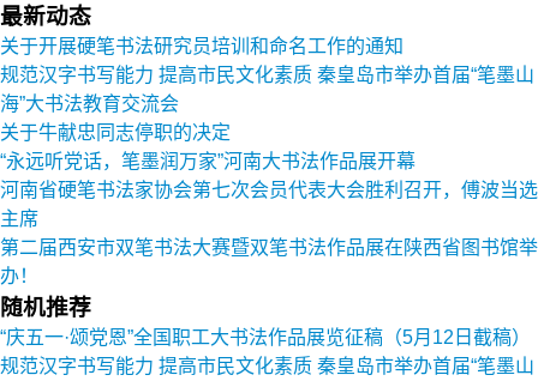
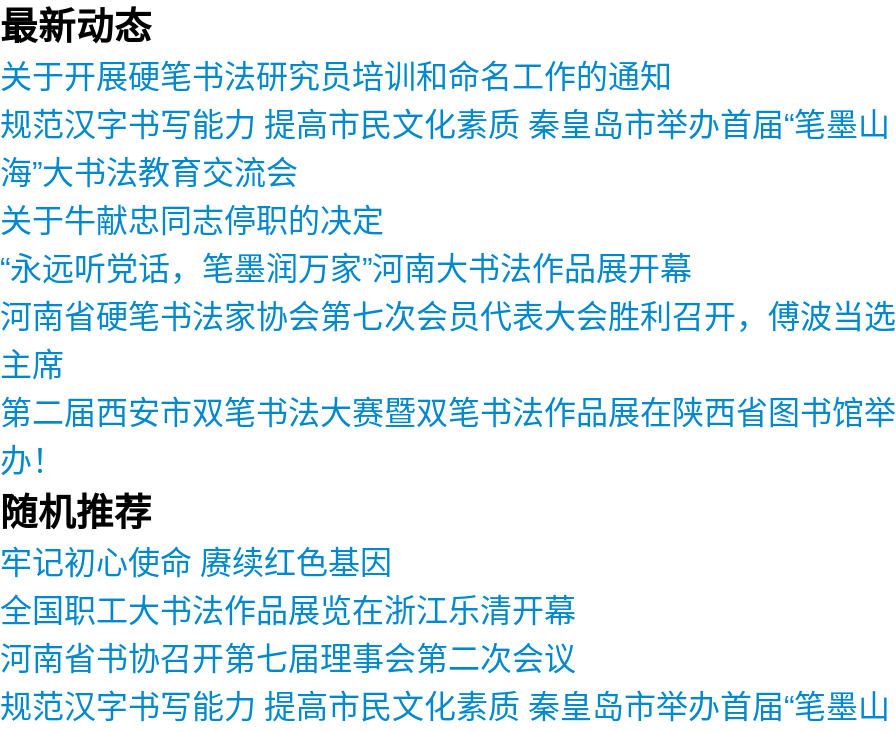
[0,327,531,348] “庆五一·颂党恩”全国职工大书法作品展览征稿（5月12日截稿） -> [0,546,576,676] 牢记初心使命 赓续红色基因 | 全国职工大书法作品展览在浙江乐清开幕 | 河南省书协召开第七届理事会第二次会议

